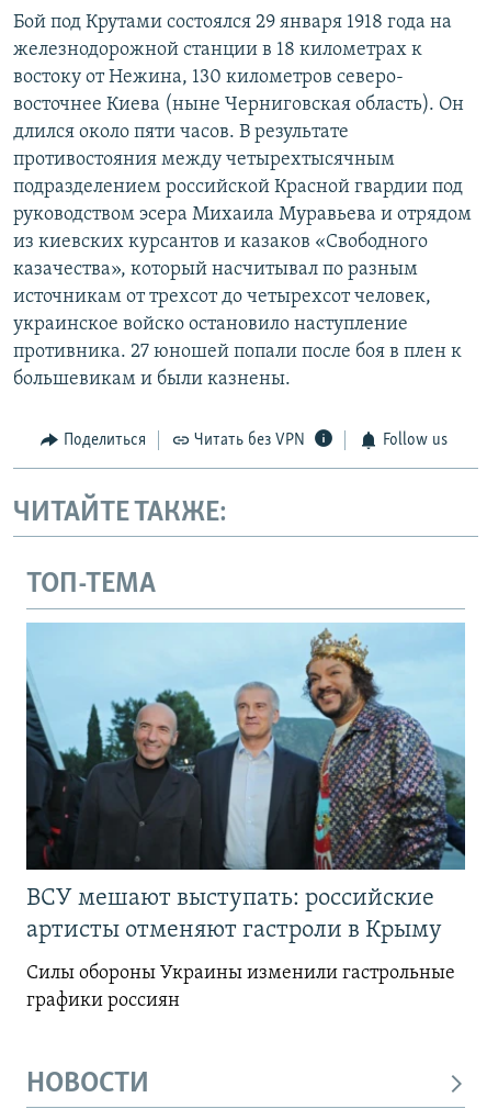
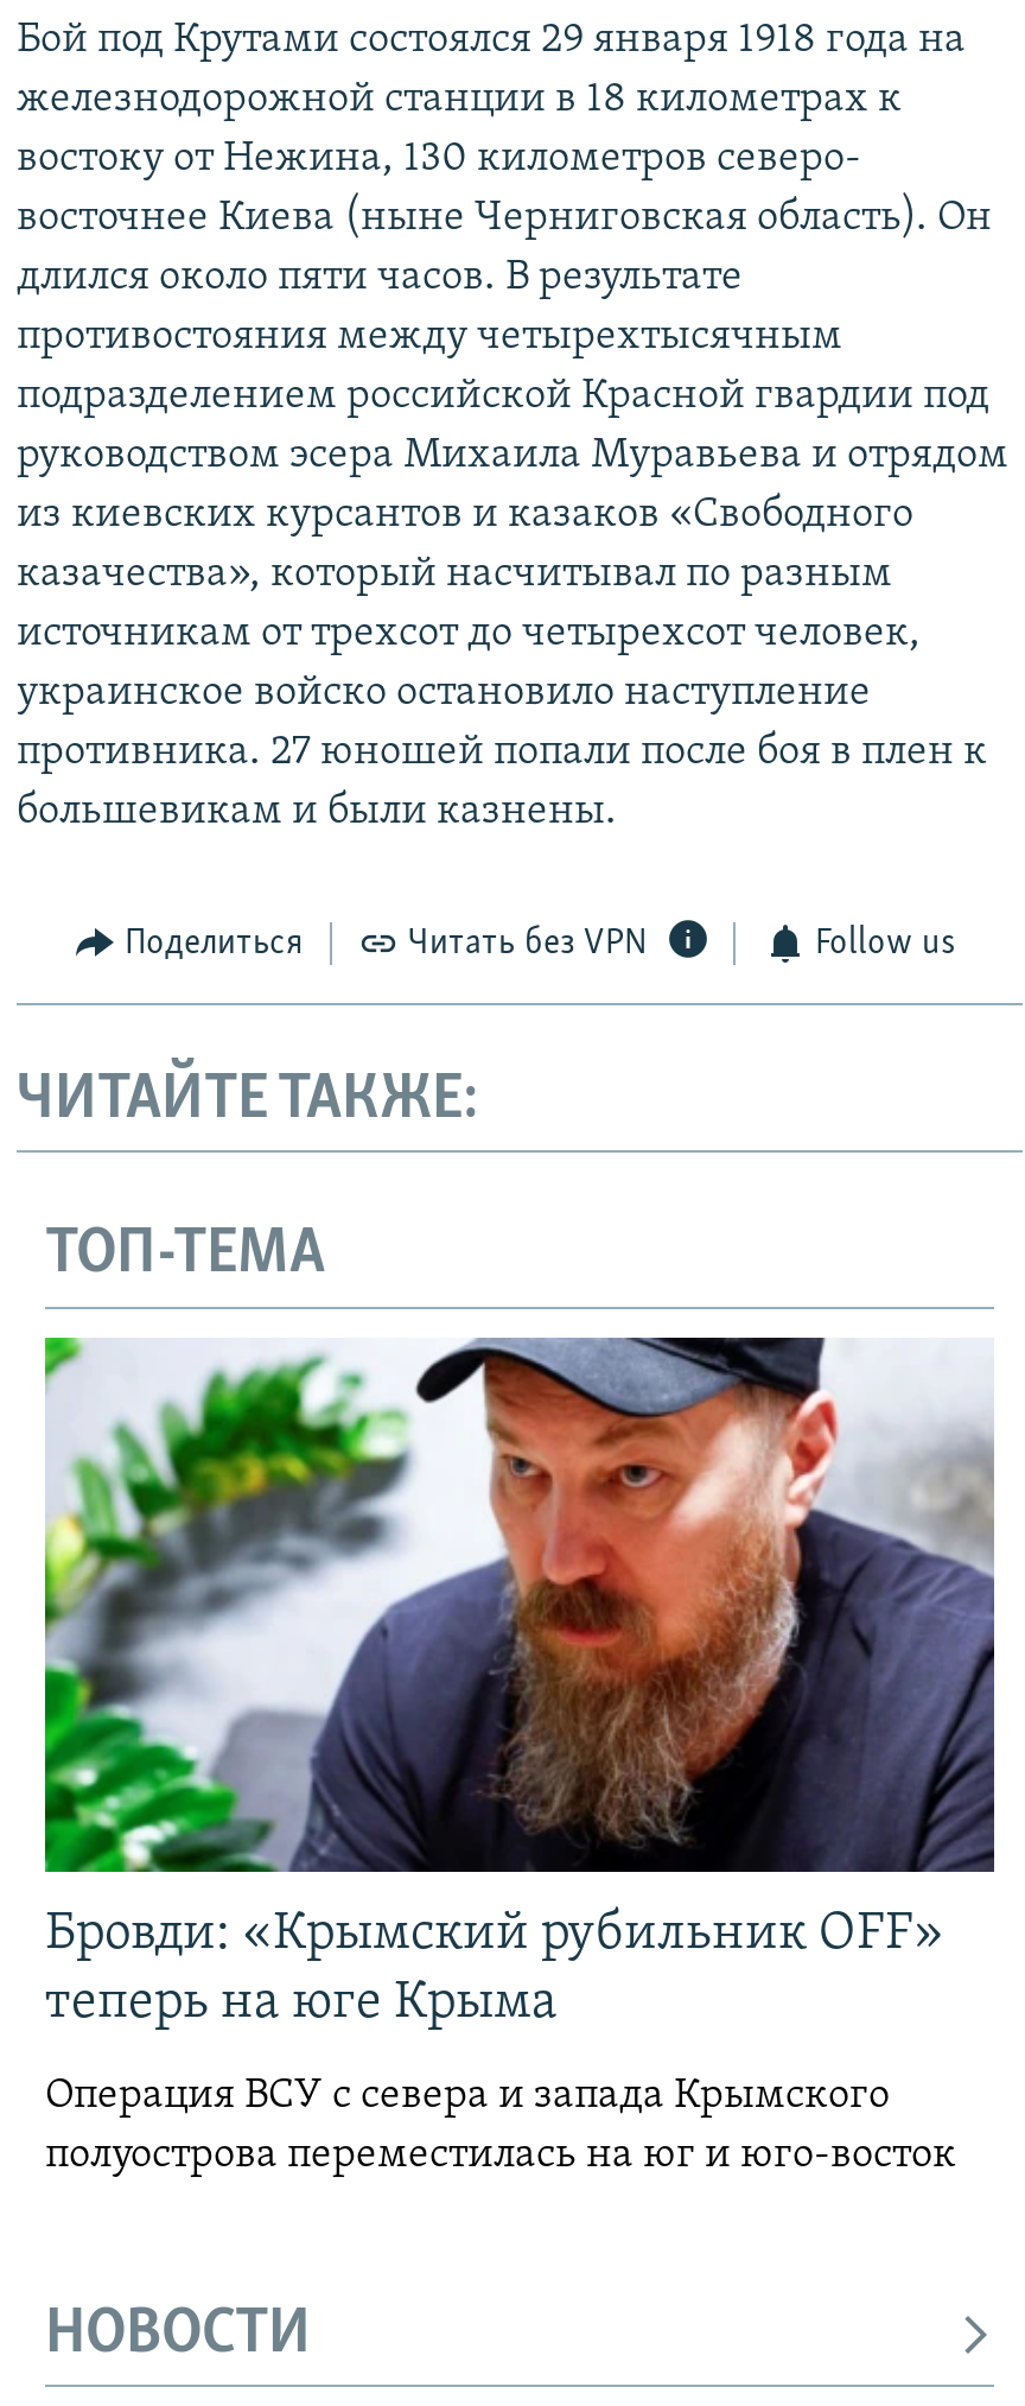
[25,623,466,943] [image] | ВСУ мешают выступать: российские | артисты отменяют гастроли в Крыму -> [43,1335,997,2031] [image] | Бровди: «Крымский рубильник OFF» | теперь на юге Крыма
[26,963,455,1011] Силы обороны Украины изменили гастрольные | графики россиян -> [45,2073,956,2178] Операция ВСУ с севера и запада Крымского | полуострова переместилась на юг и юго-восток

